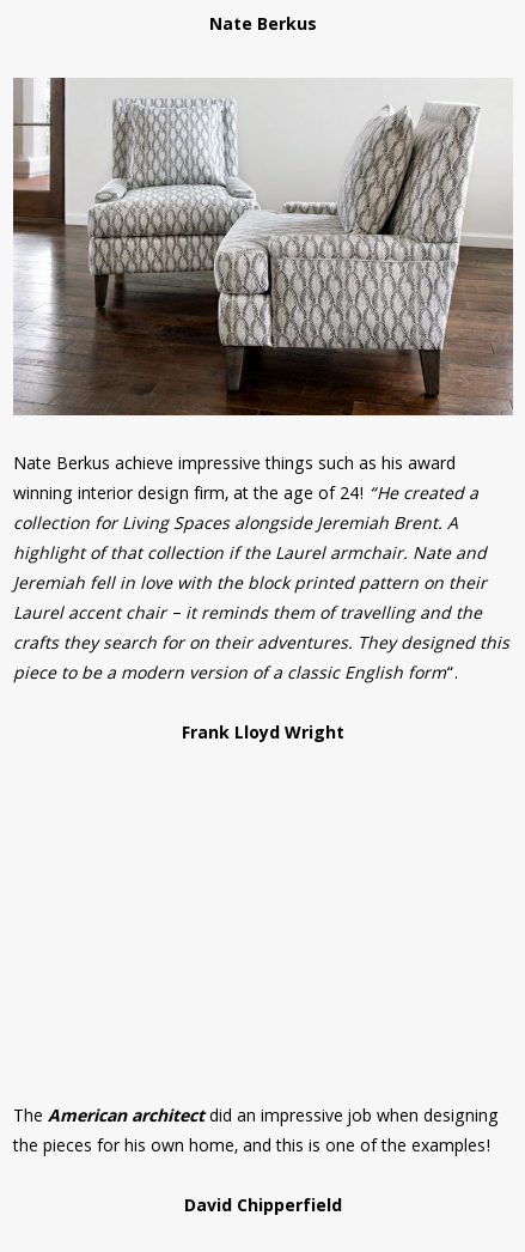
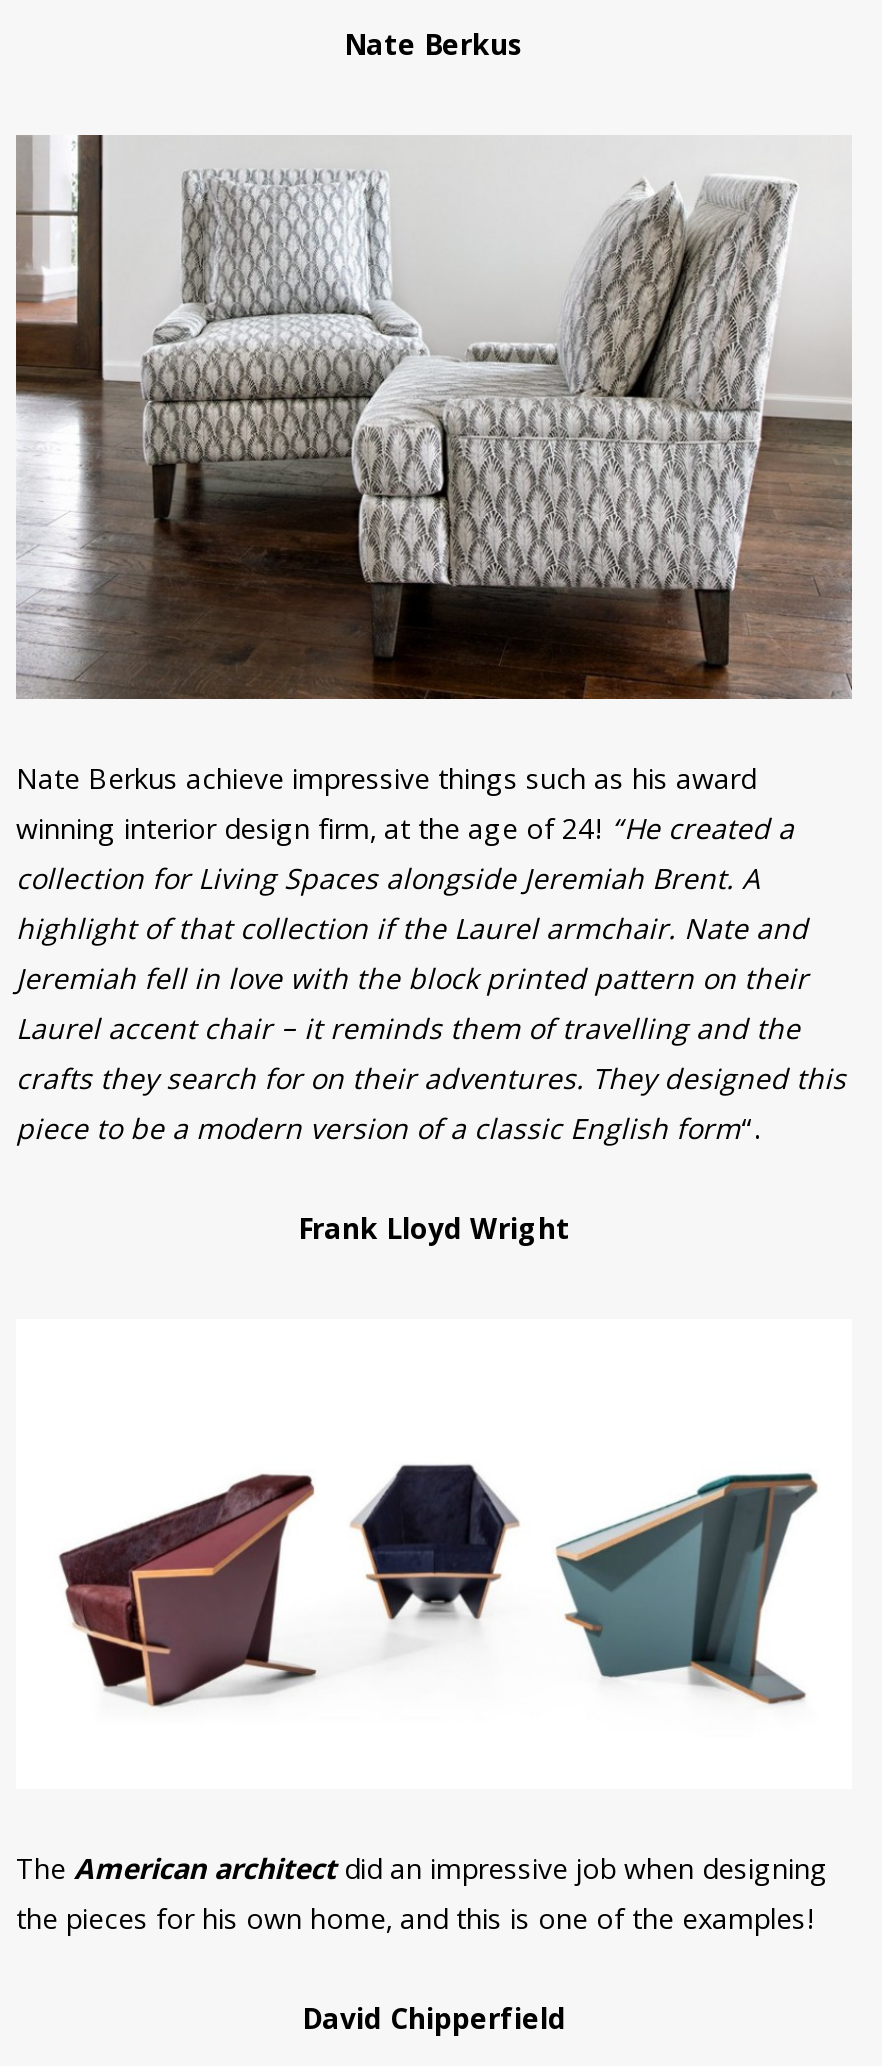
none -> [58,1472,318,1708] [image]
none -> [350,1462,520,1622] [image]
none -> [556,1470,818,1706] [image]

